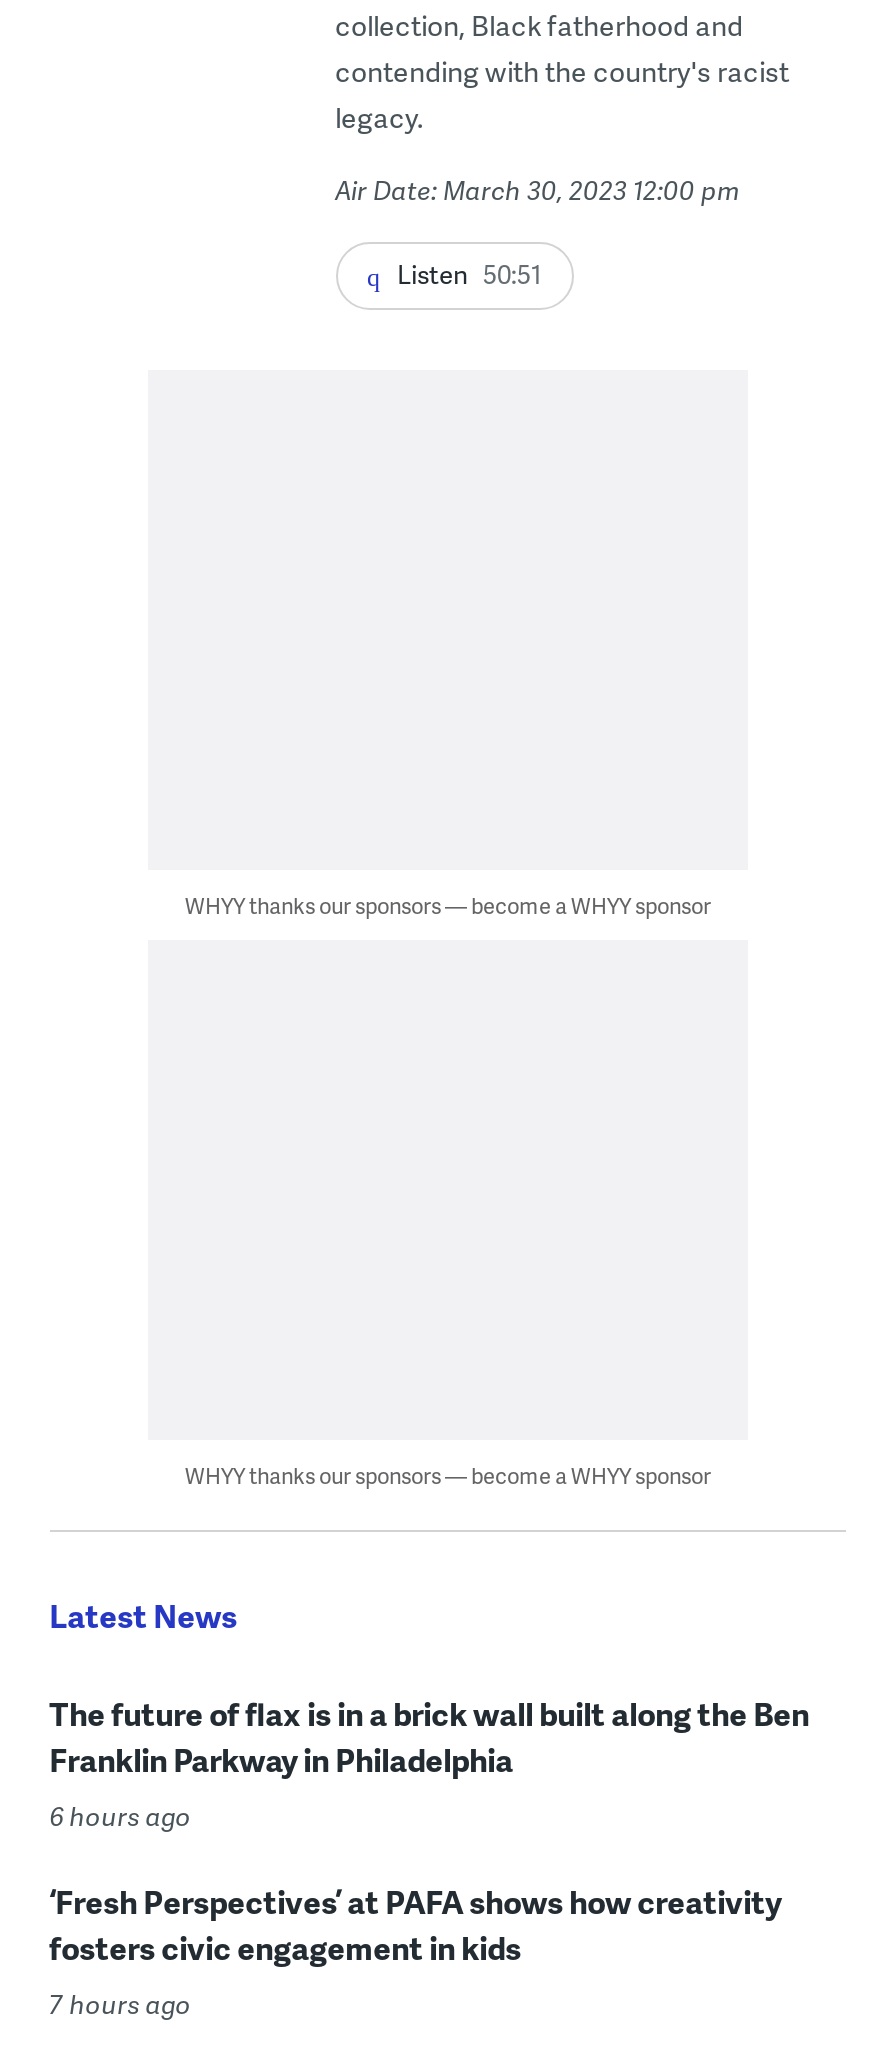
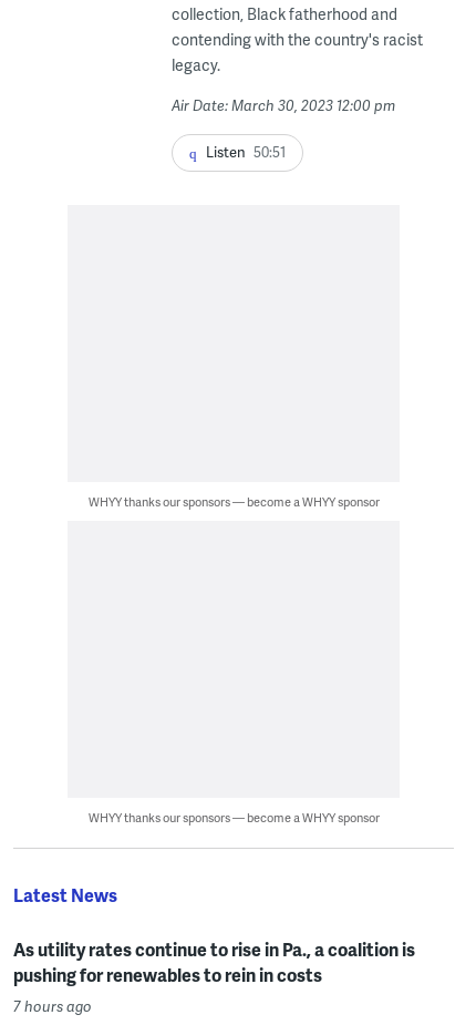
[49,1689,809,1969] The future of flax is in a brick wall built along the Ben | Franklin Parkway in Philadelphia | 6 hours ago | ‘Fresh Perspectives’ at PAFA shows how creativity | fosters civic engagement in kids -> [13,936,415,987] As utility rates continue to rise in Pa., a coalition is | pushing for renewables to rein in costs

